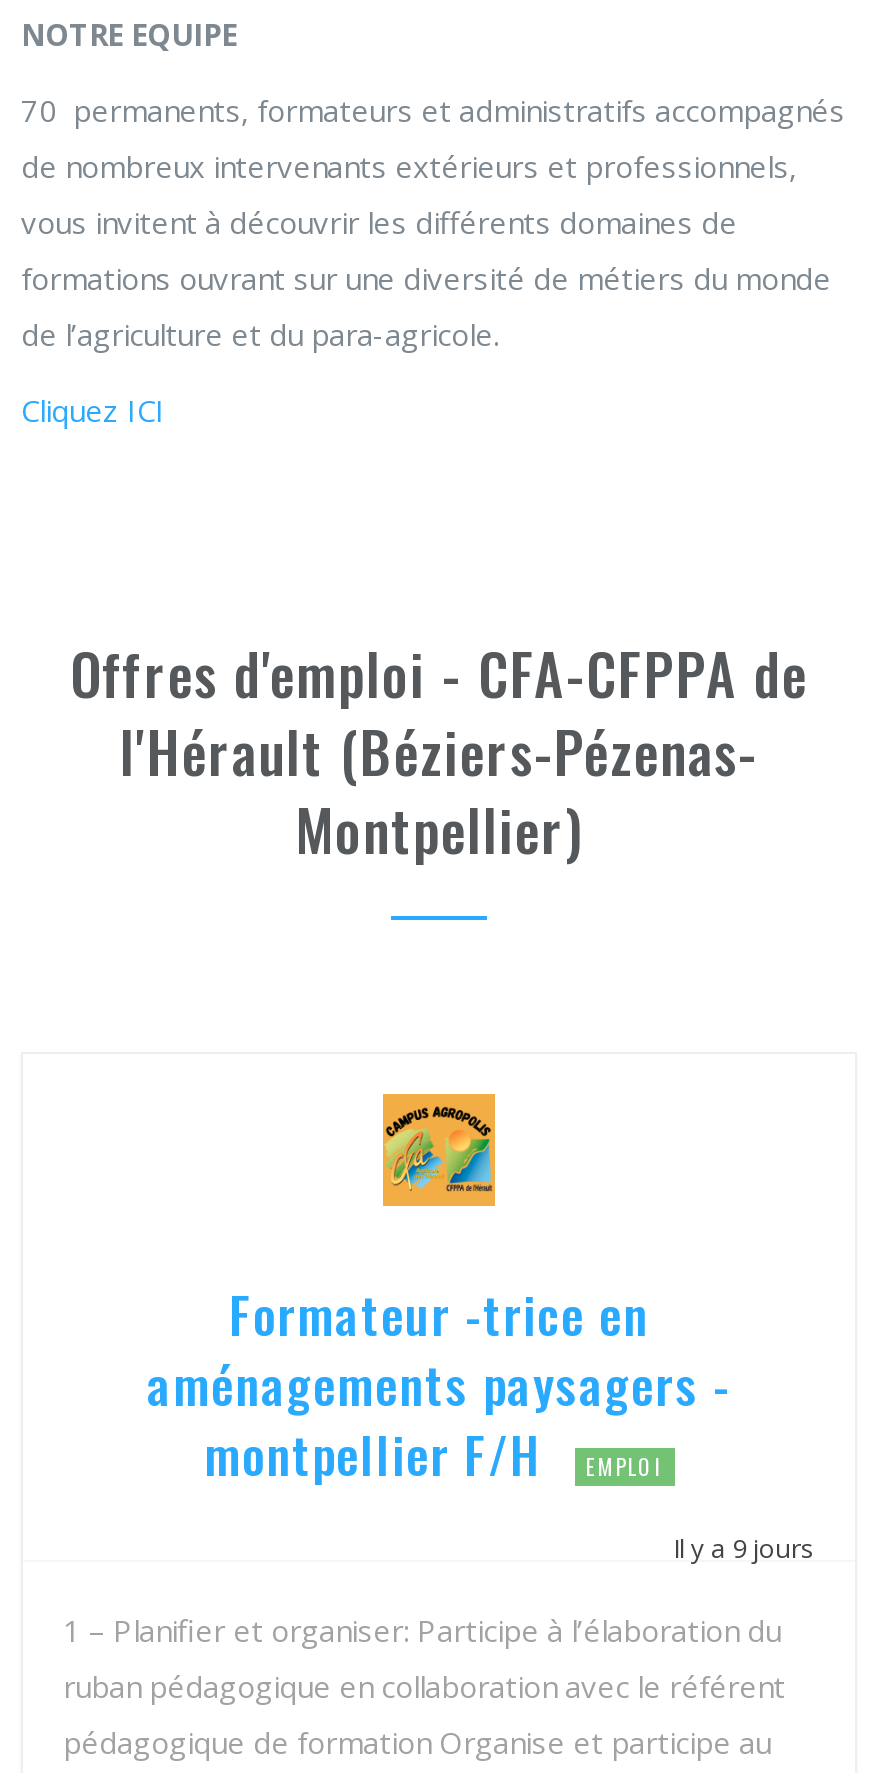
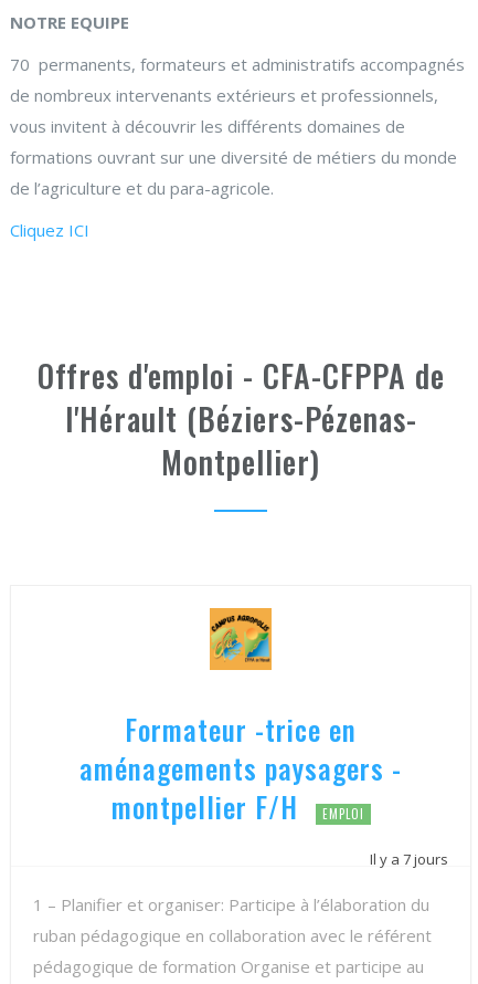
[673,1530,815,1566] Il y a 9 jours -> [370,849,448,869] Il y a 7 jours

